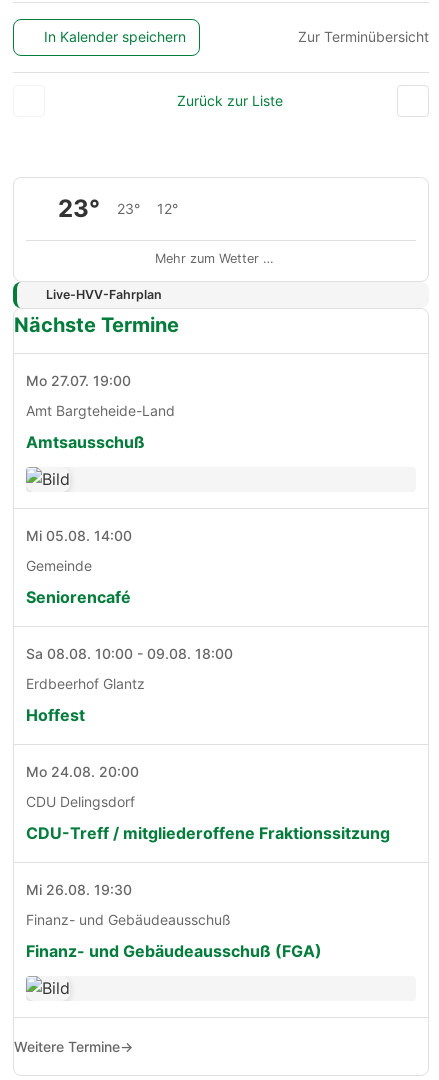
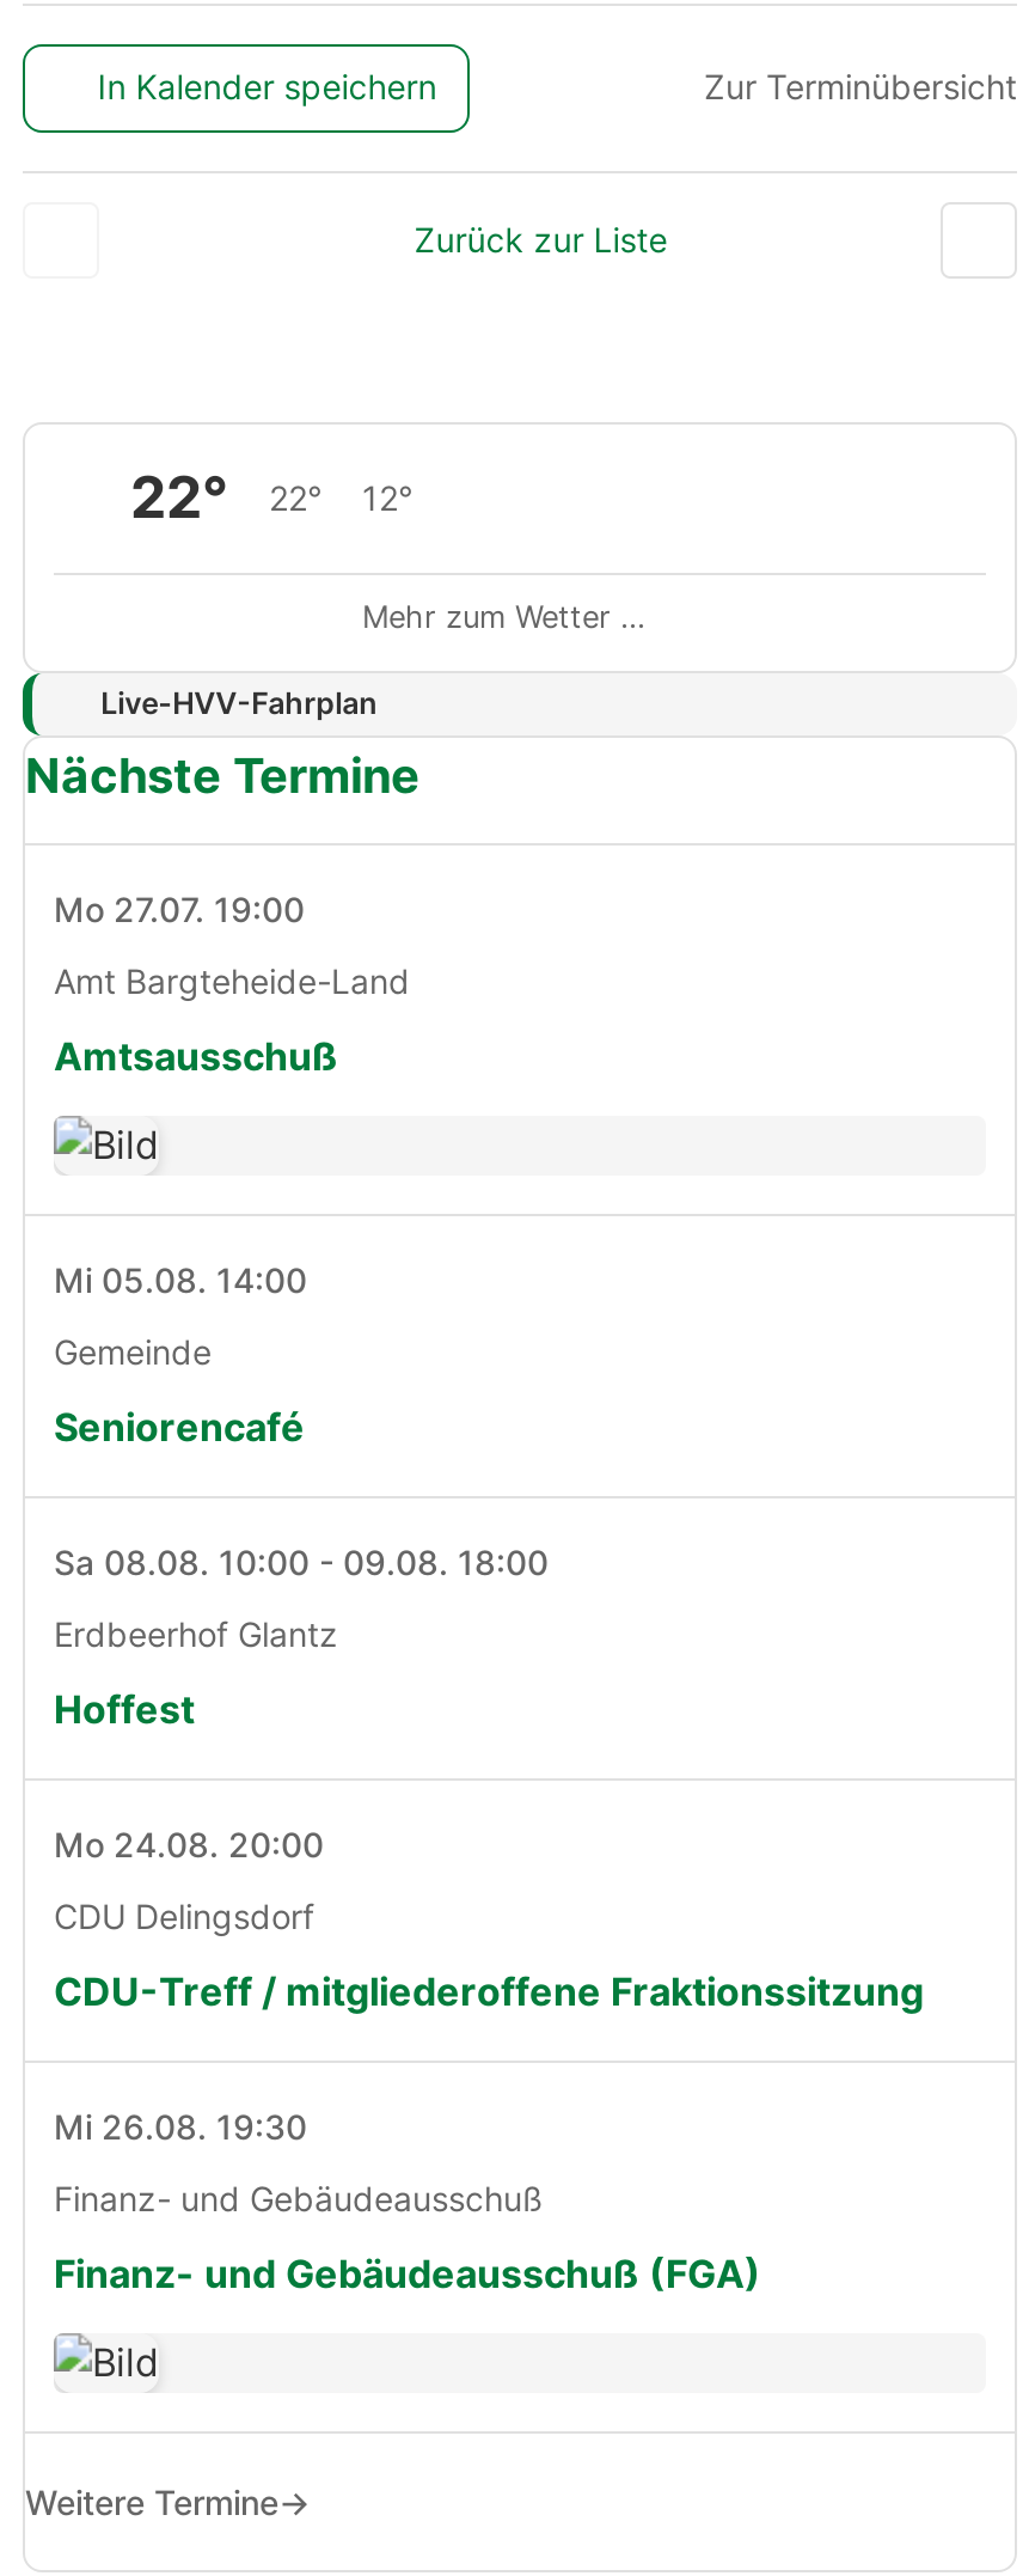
[58,194,100,223] 23° -> [130,462,228,531] 22°
[113,200,140,217] 23° -> [259,476,321,517] 22°

